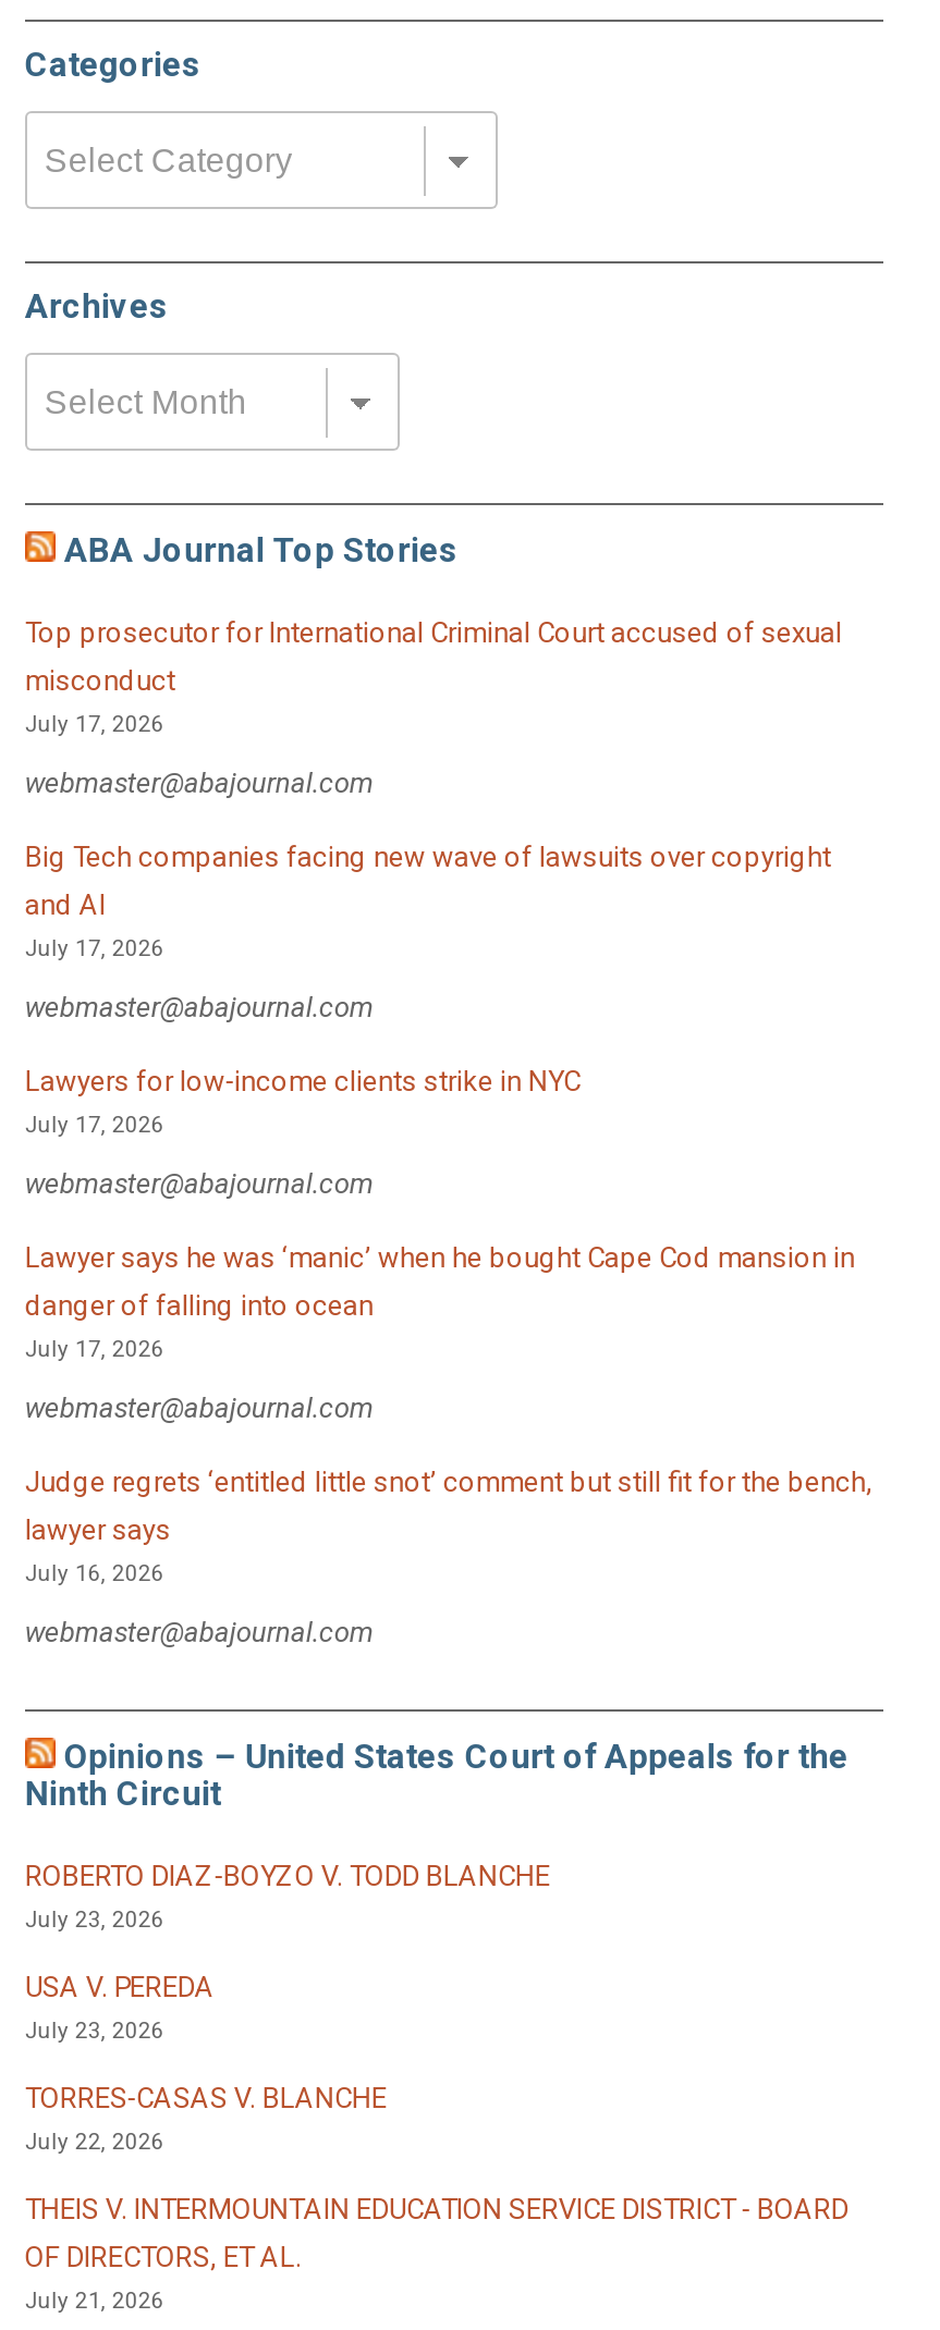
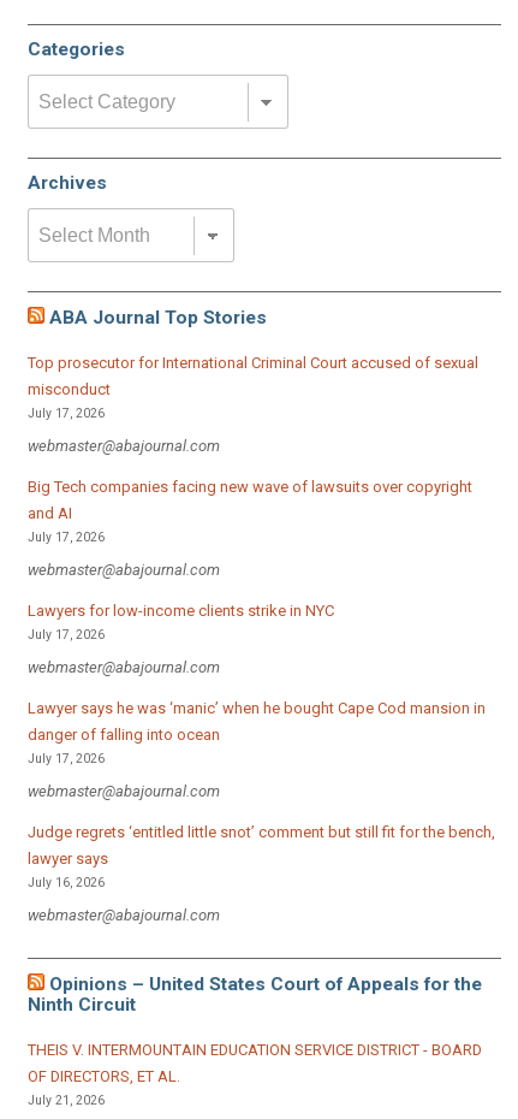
[25,1861,550,2157] ROBERTO DIAZ-BOYZO V. TODD BLANCHE | July 23, 2026 | USA V. PEREDA | July 23, 2026 | TORRES-CASAS V. BLANCHE | July 22, 2026 -> none

